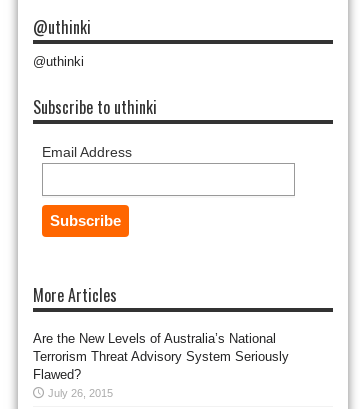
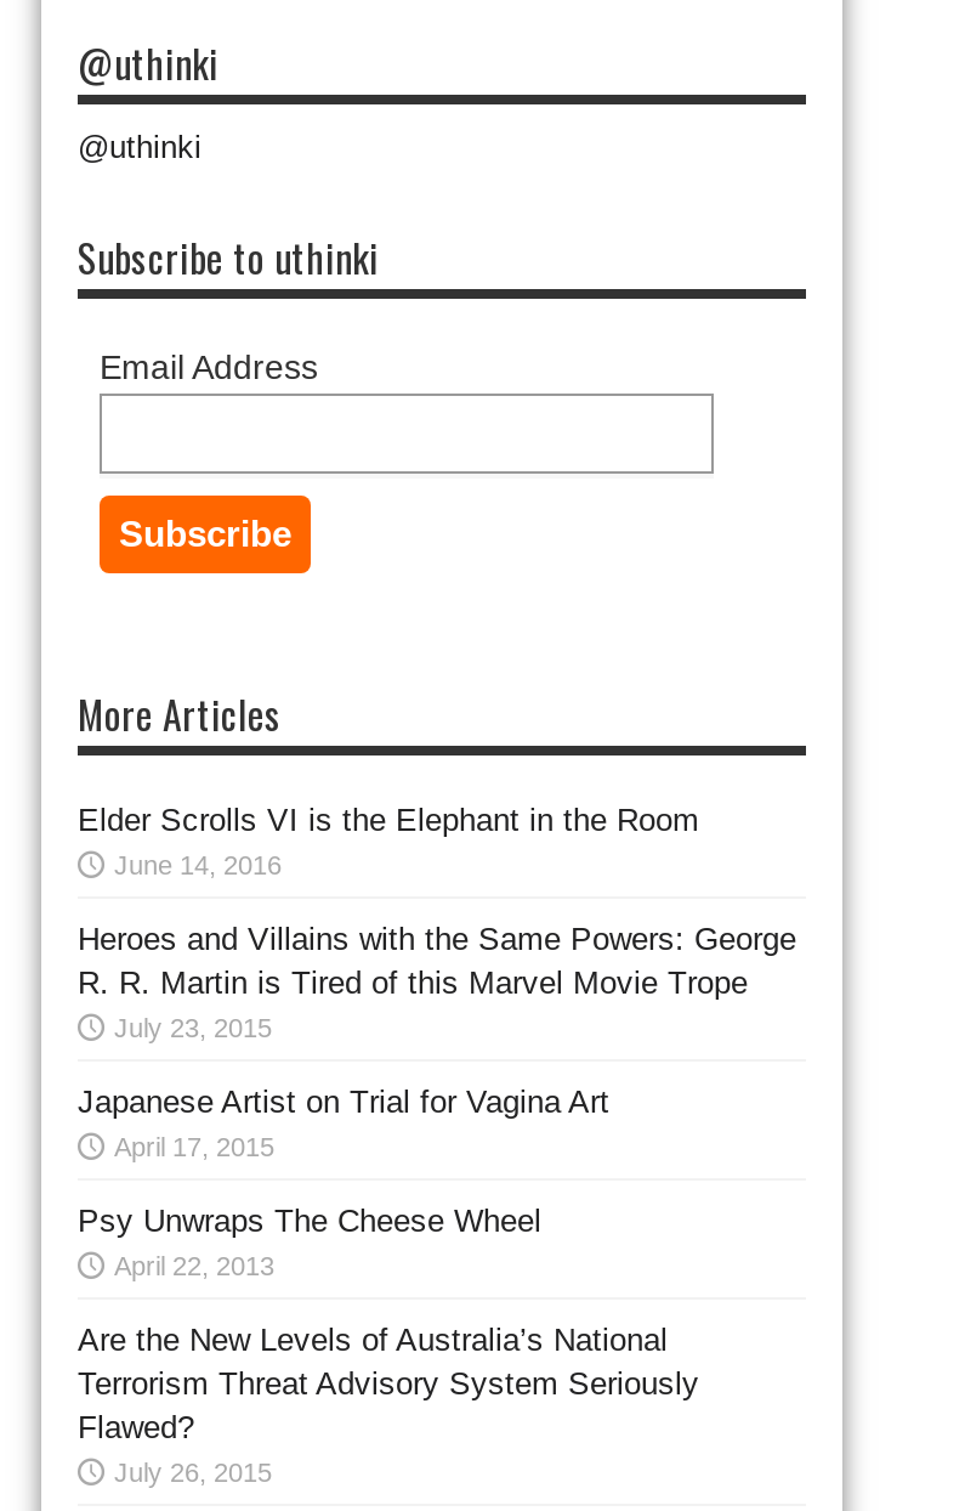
none -> [78,801,796,1279] Elder Scrolls VI is the Elephant in the Room | June 14, 2016 | Heroes and Villains with the Same Powers: George | R. R. Martin is Tired of this Marvel Movie Trope | July 23, 2015 | Japanese Artist on Trial for Vagina Art | April 17, 2015 | Psy Unwraps The Cheese Wheel | April 22, 2013

